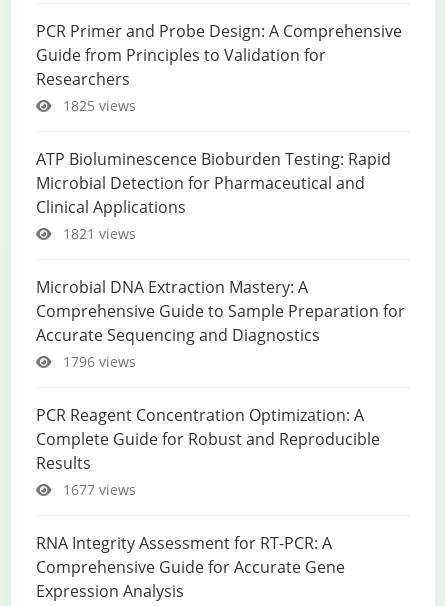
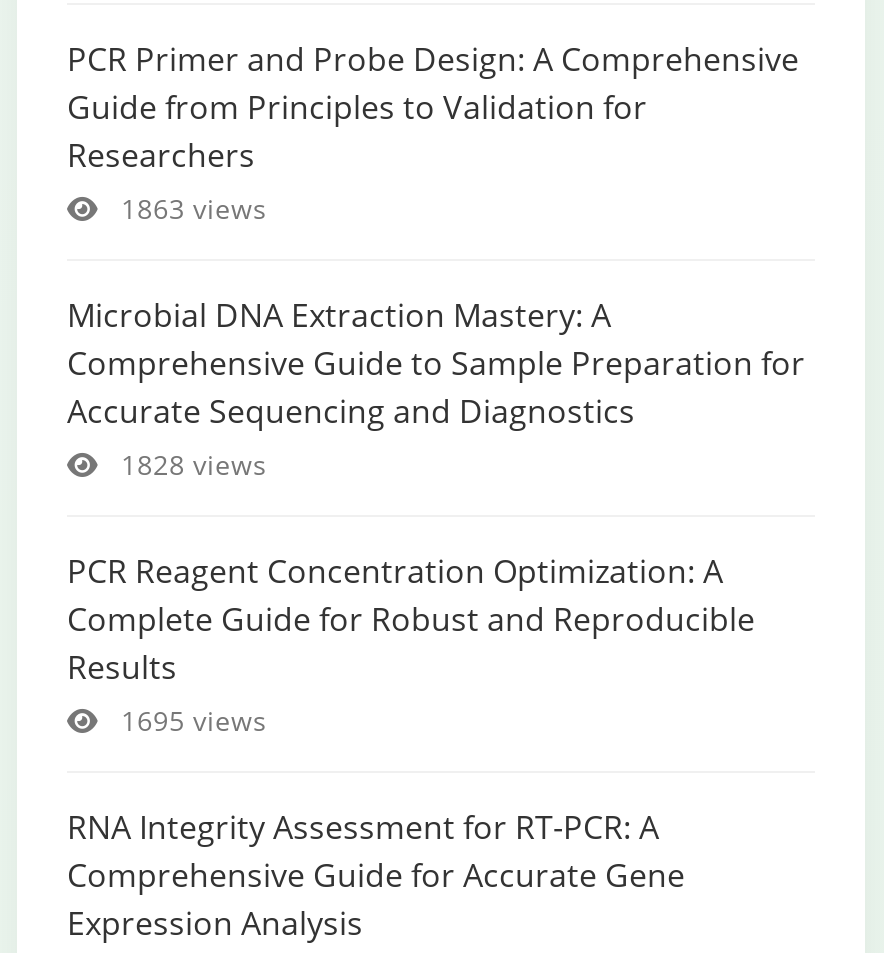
[36,96,391,243] 1825 views | ATP Bioluminescence Bioburden Testing: Rapid | Microbial Detection for Pharmaceutical and | Clinical Applications | 1821 views -> [113,189,267,227] 1863 views
[59,352,136,371] 1796 views -> [113,445,267,483] 1828 views
[59,480,136,499] 1677 views -> [113,701,267,739] 1695 views

